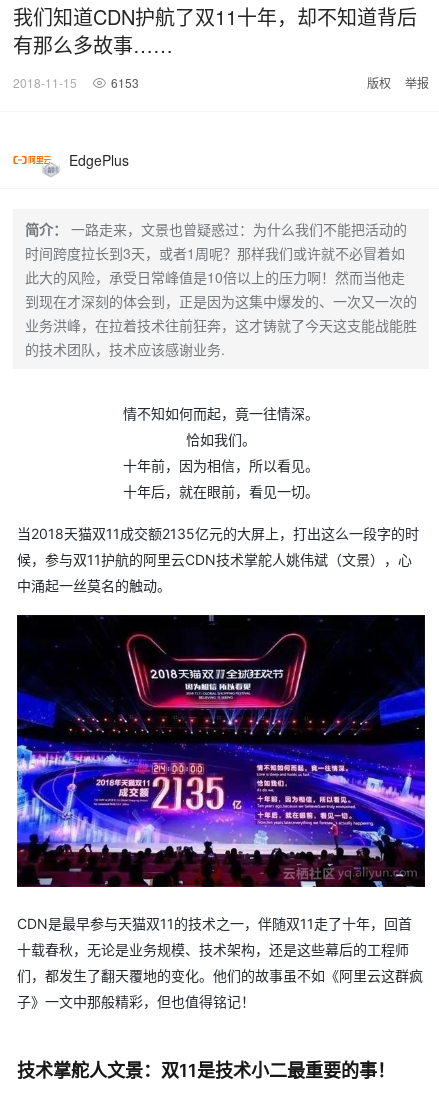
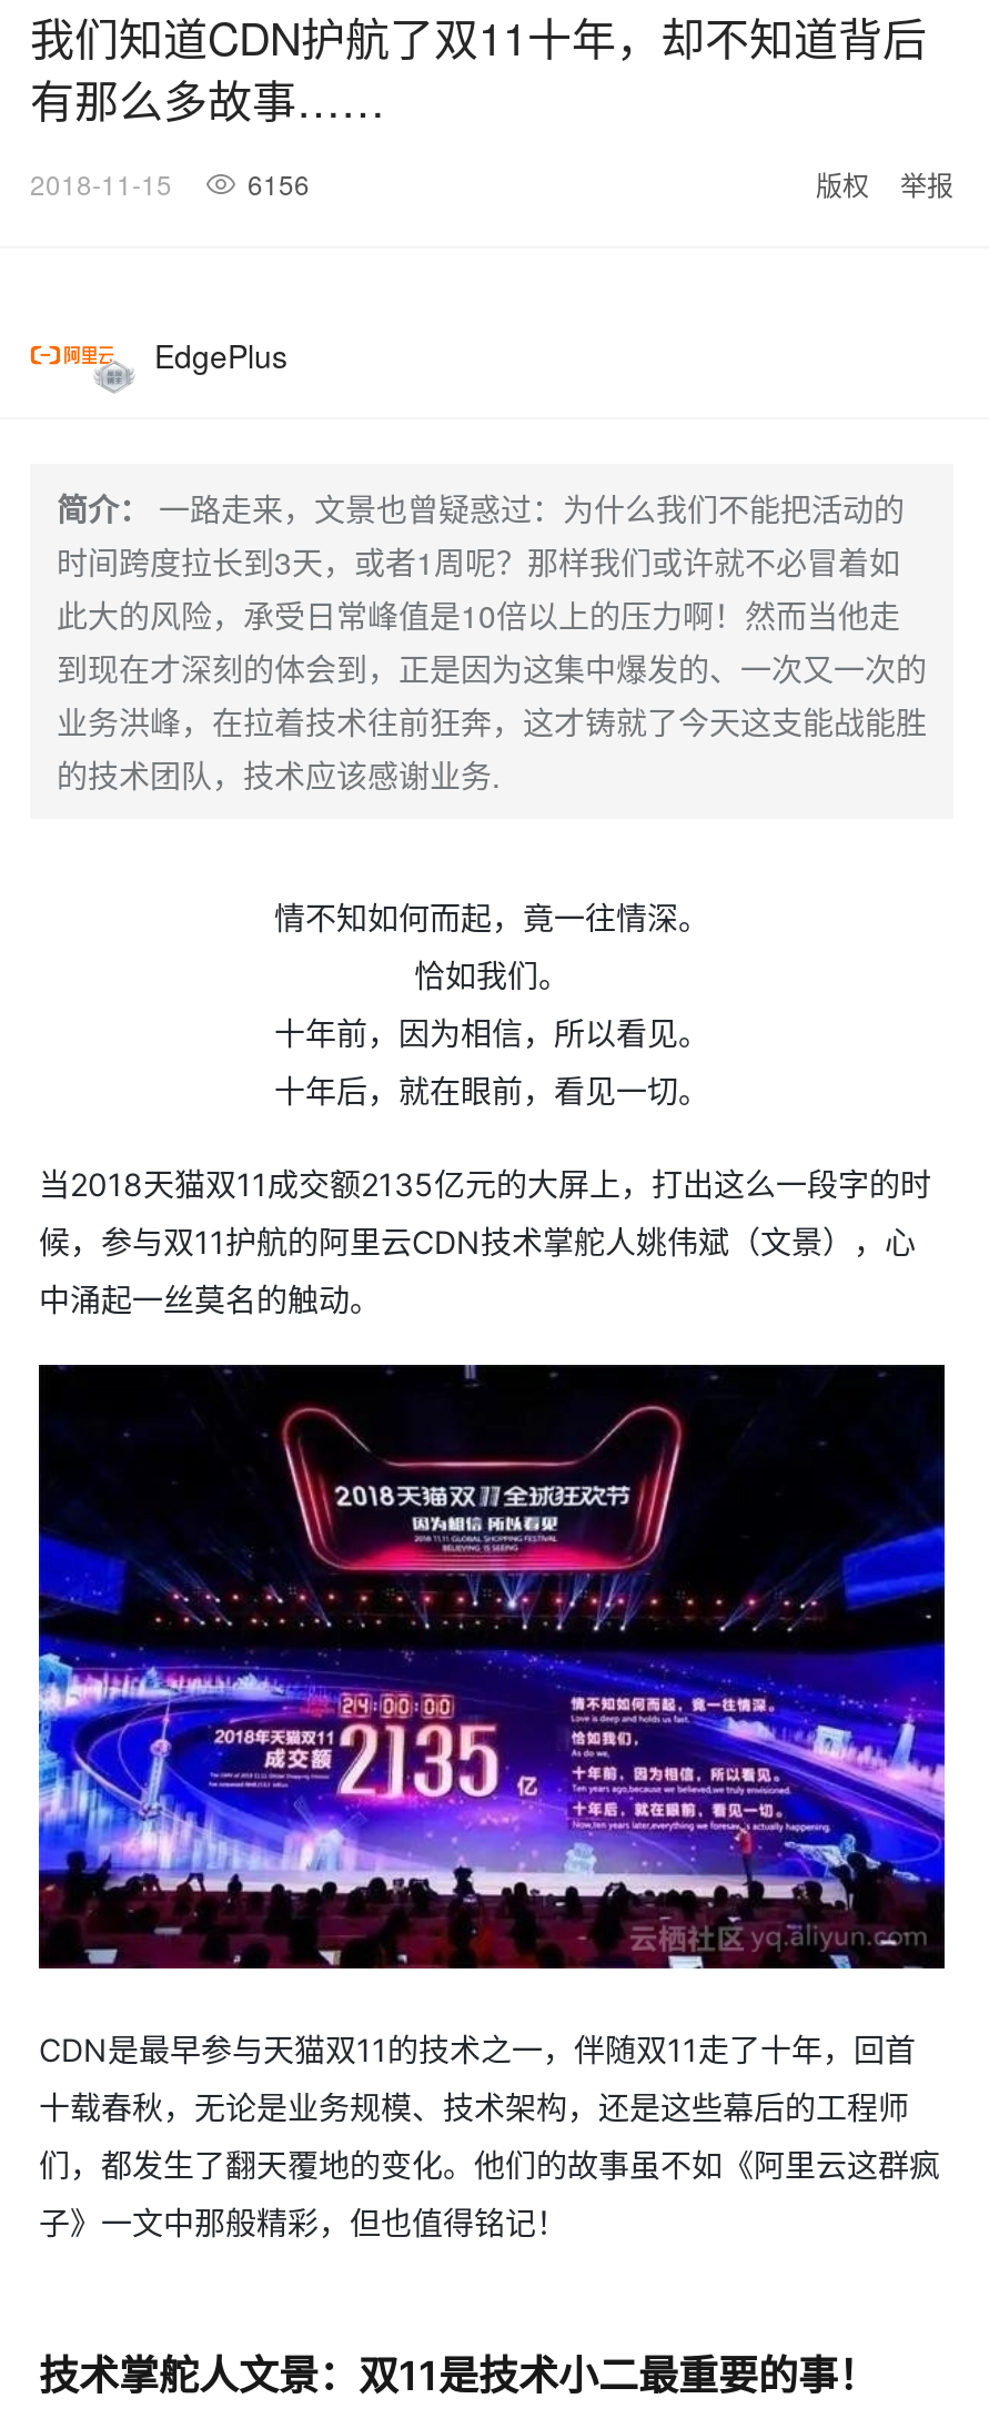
[13,74,139,91] 2018-11-15 6153 -> [30,164,310,202] 2018-11-15 6156

